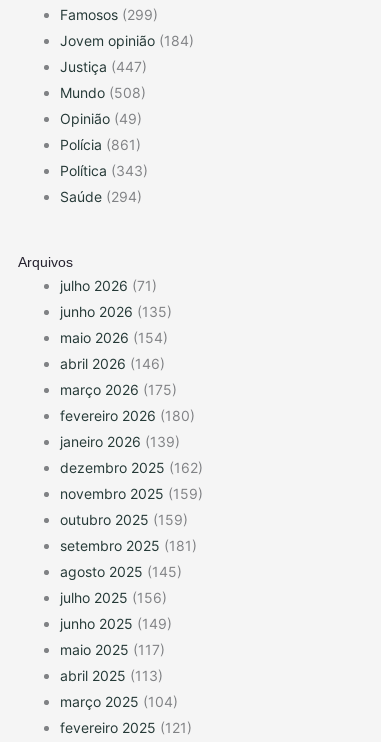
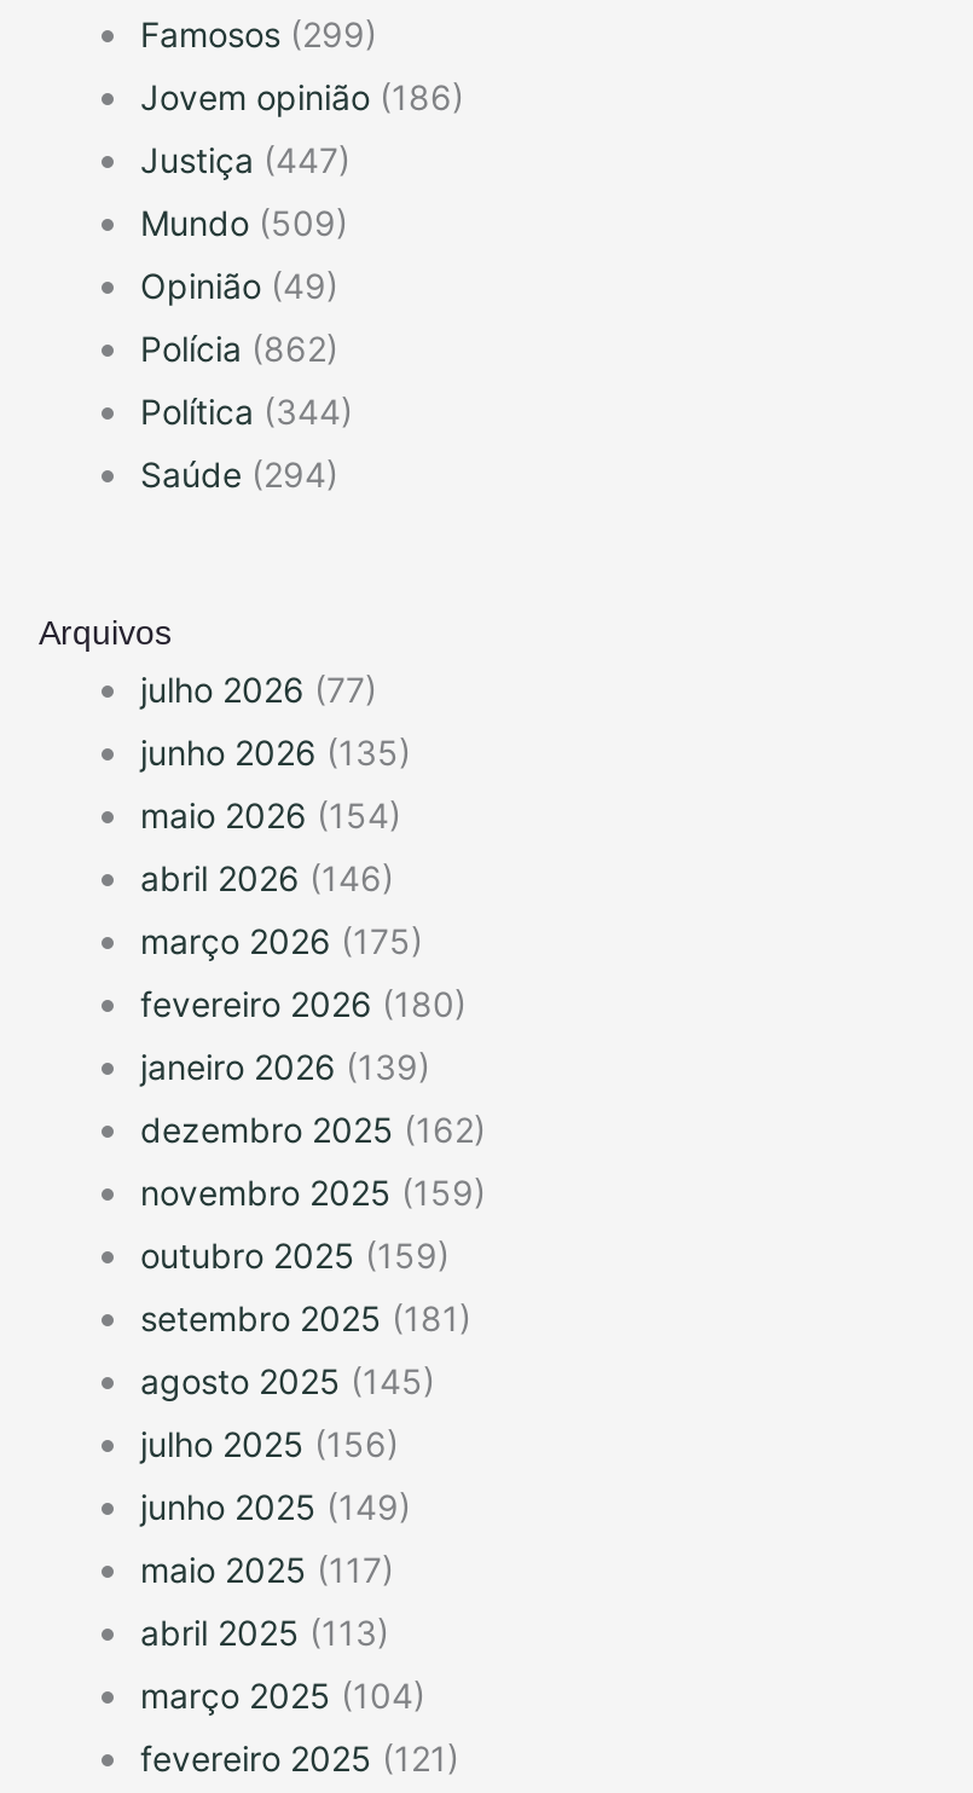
[60,32,194,49] Jovem opinião (184) -> [140,77,464,118] Jovem opinião (186)
[60,84,146,101] Mundo (508) -> [140,202,348,243] Mundo (509)
[60,136,141,153] Polícia (861) -> [140,328,338,369] Polícia (862)
[60,162,148,179] Política (343) -> [140,391,353,432] Política (344)
[60,277,157,294] julho 2026 (71) -> [140,669,377,710] julho 2026 (77)

